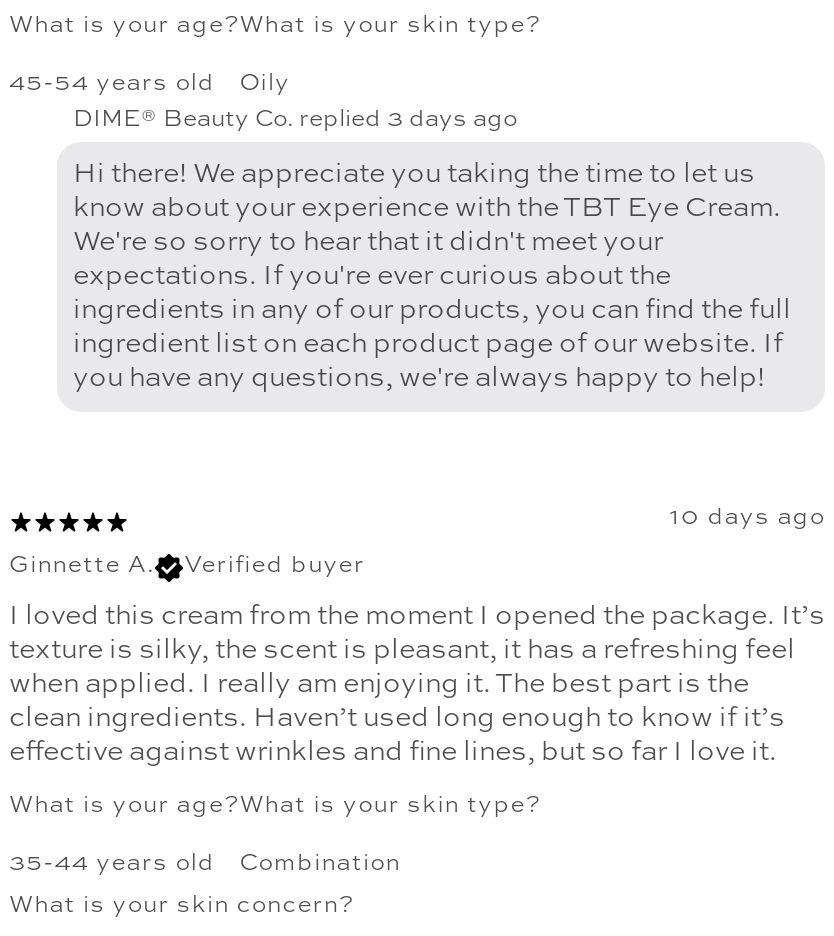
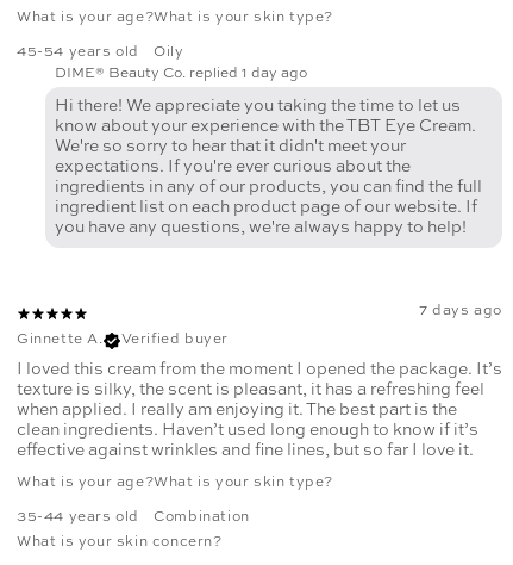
[73,108,517,132] DIME® Beauty Co. replied 3 days ago -> [55,67,307,81] DIME® Beauty Co. replied 1 day ago
[670,506,825,530] 10 days ago -> [419,304,502,318] 7 days ago

